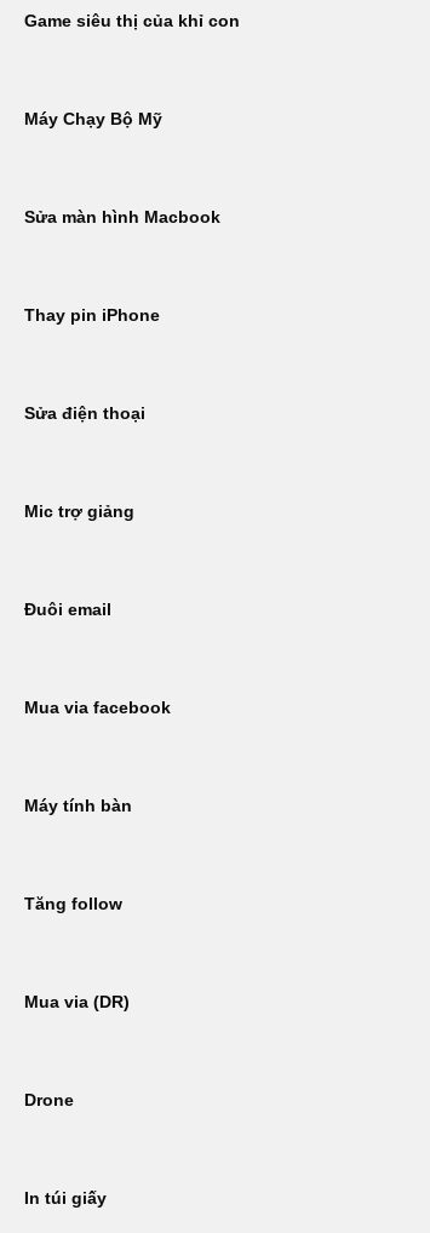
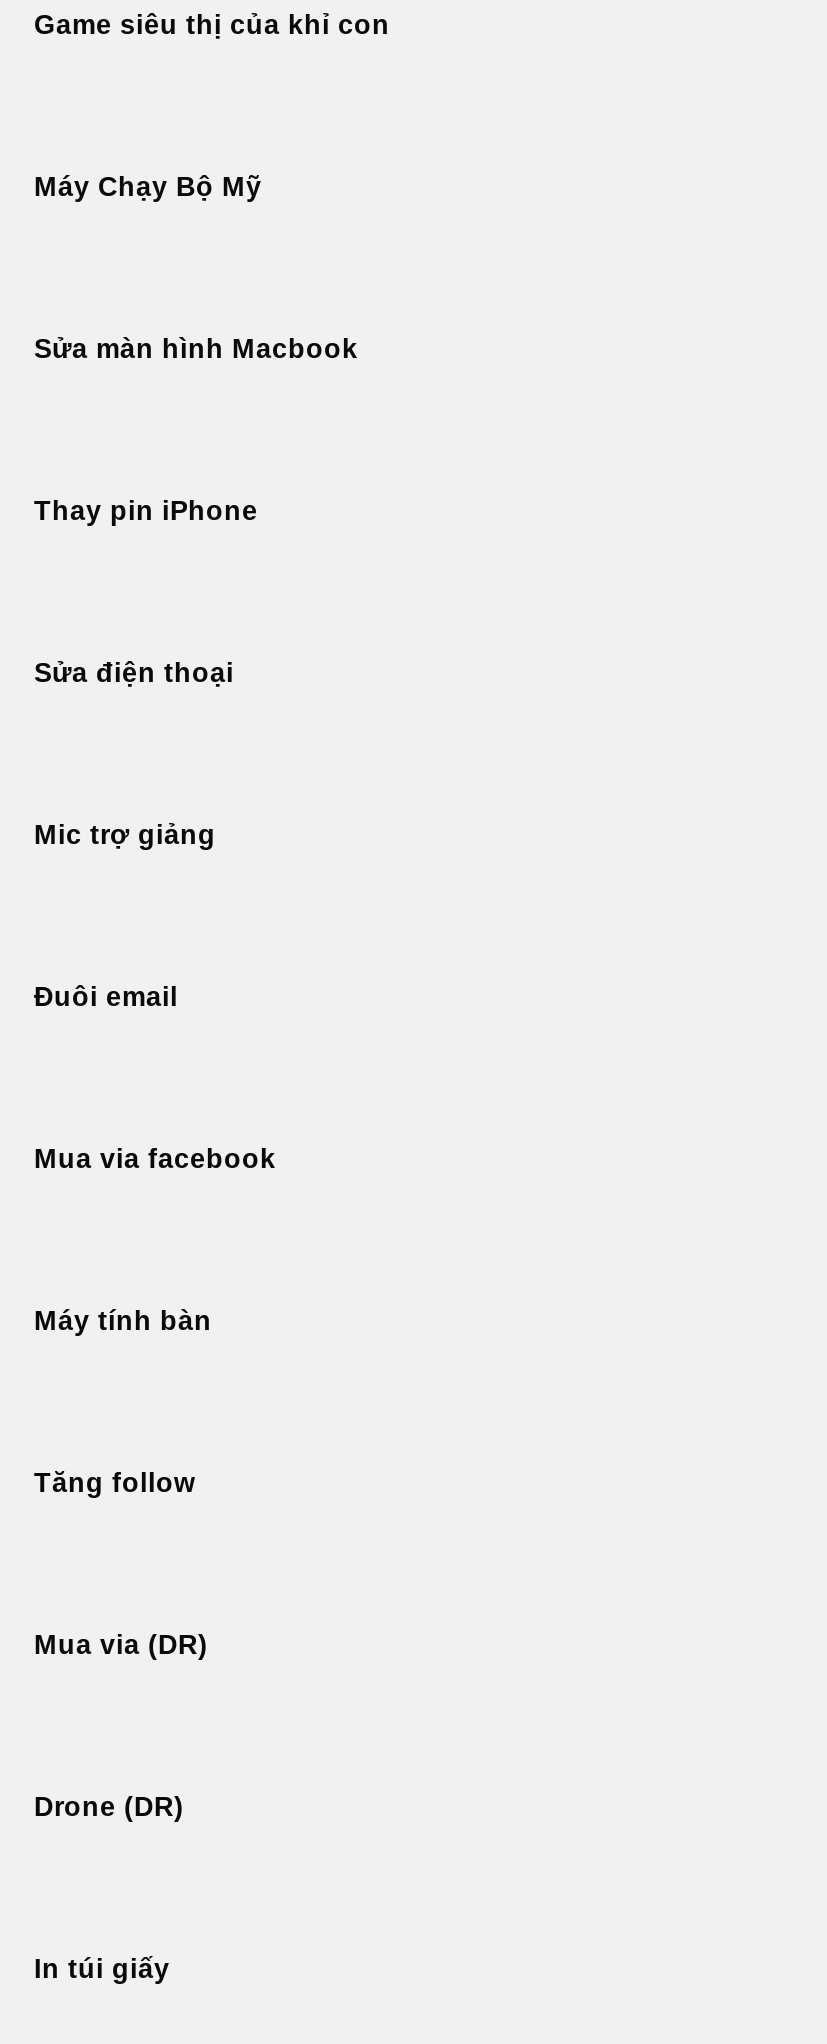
[24,1092,74,1110] Drone -> [34,1792,184,1822] Drone (DR)

